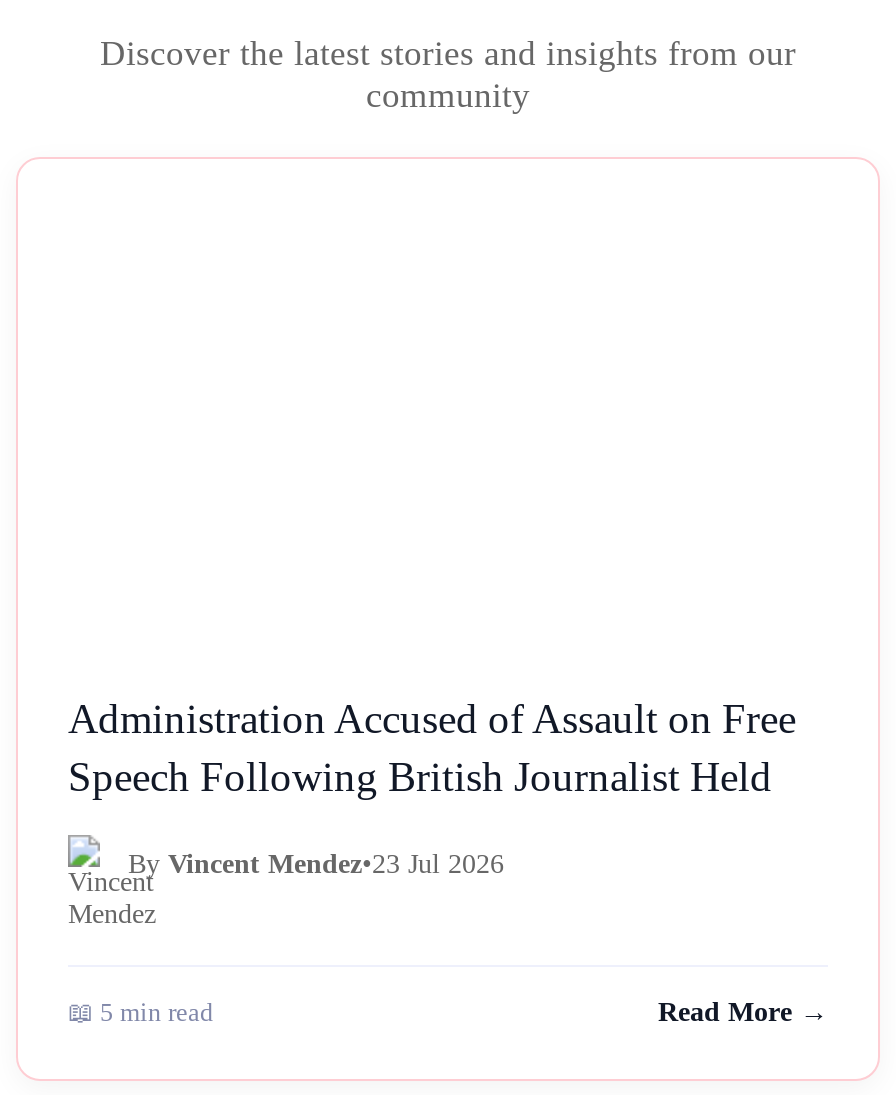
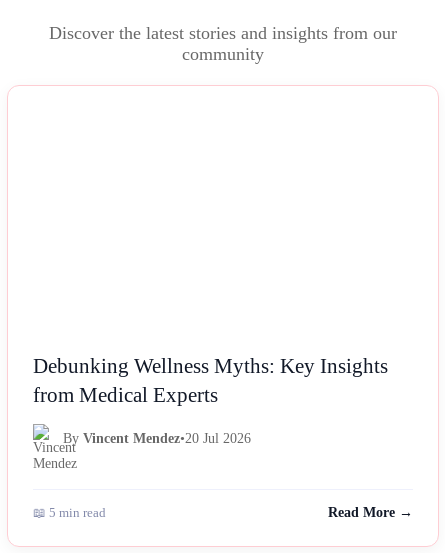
[68,696,796,800] Administration Accused of Assault on Free | Speech Following British Journalist Held -> [33,354,388,406] Debunking Wellness Myths: Key Insights | from Medical Experts
[128,850,504,880] By Vincent Mendez•23 Jul 2026 -> [63,431,251,446] By Vincent Mendez•20 Jul 2026

